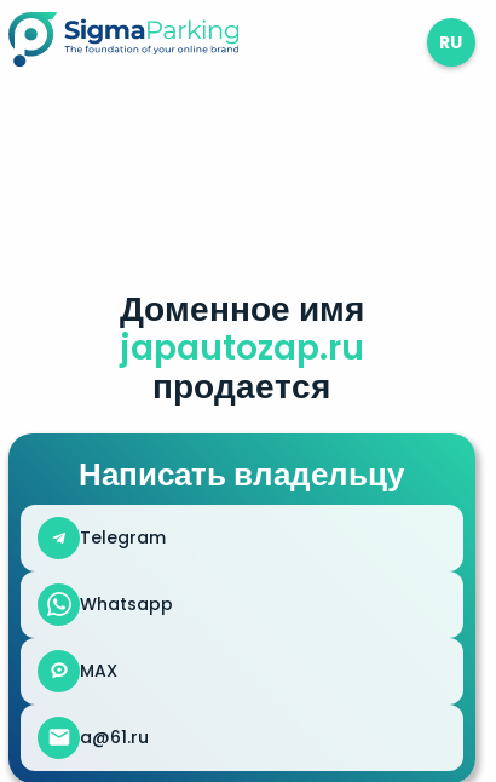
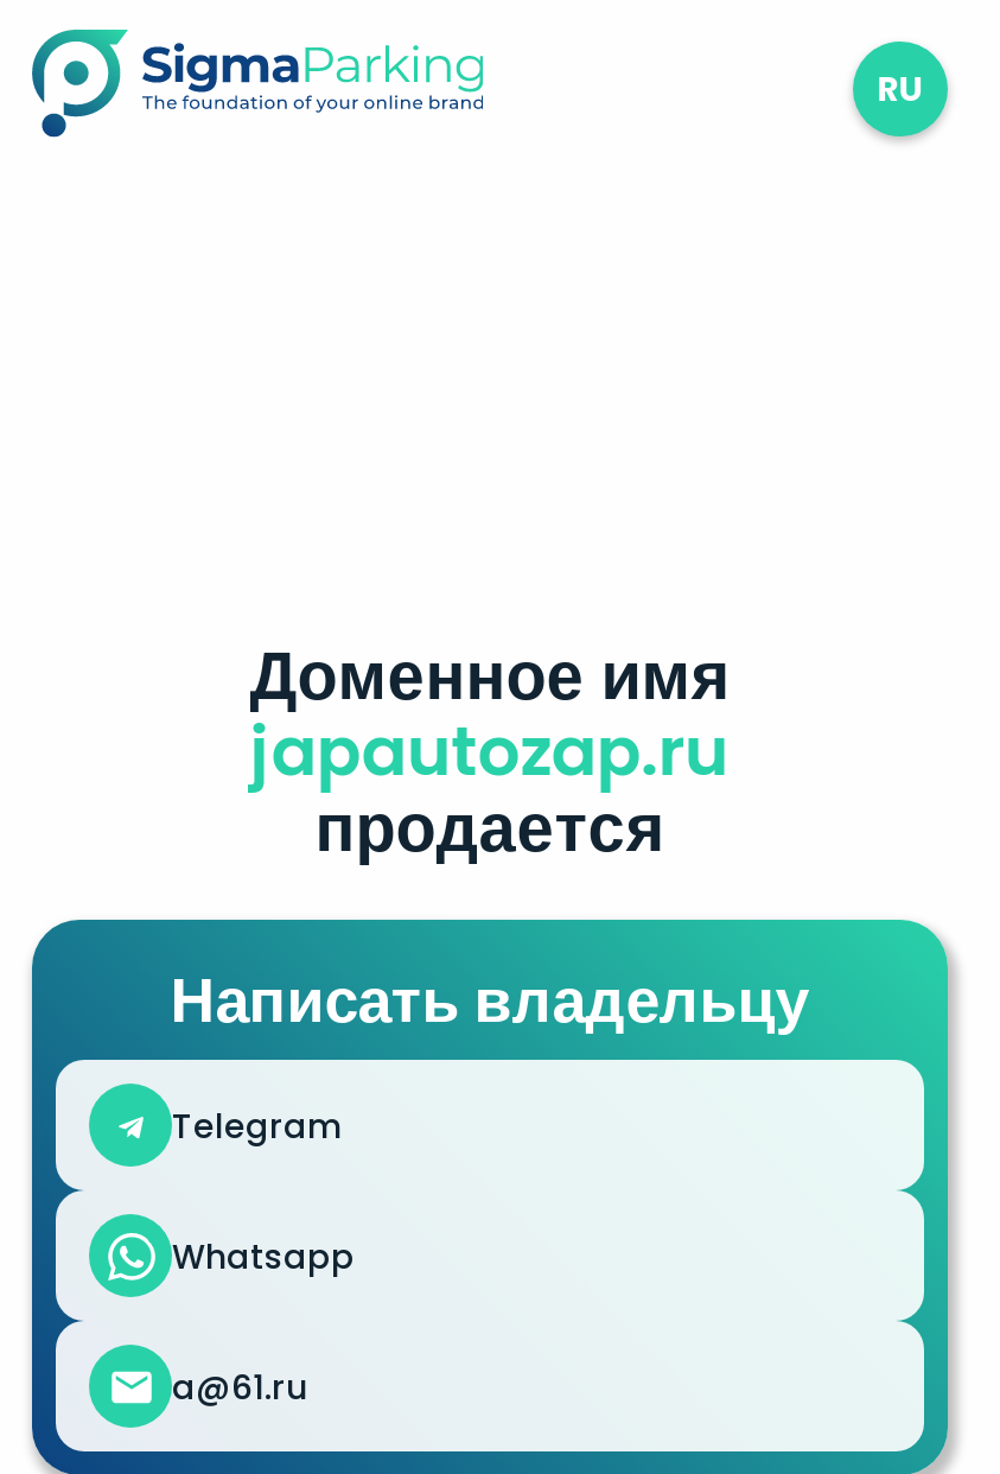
moved [79,284,404,616] -> [170,628,809,1279]: Доменное имя | japautozap.ru | продается | Написать владельцу | Telegram | Whatsapp
[80,659,117,683] MAX -> none

